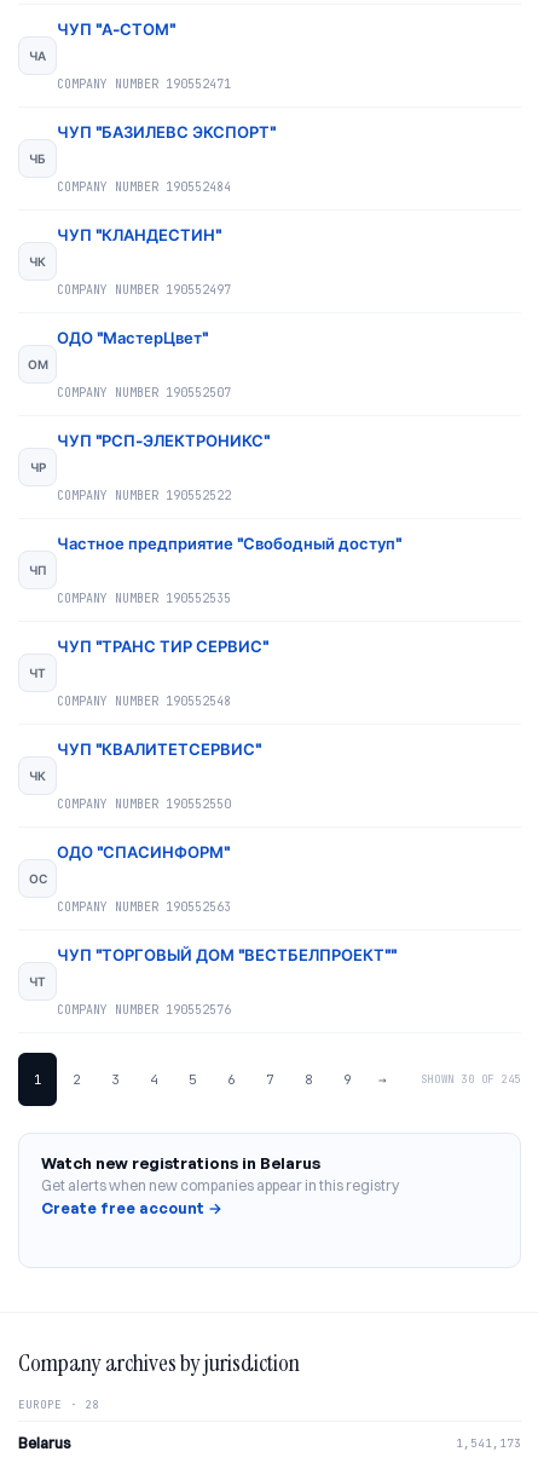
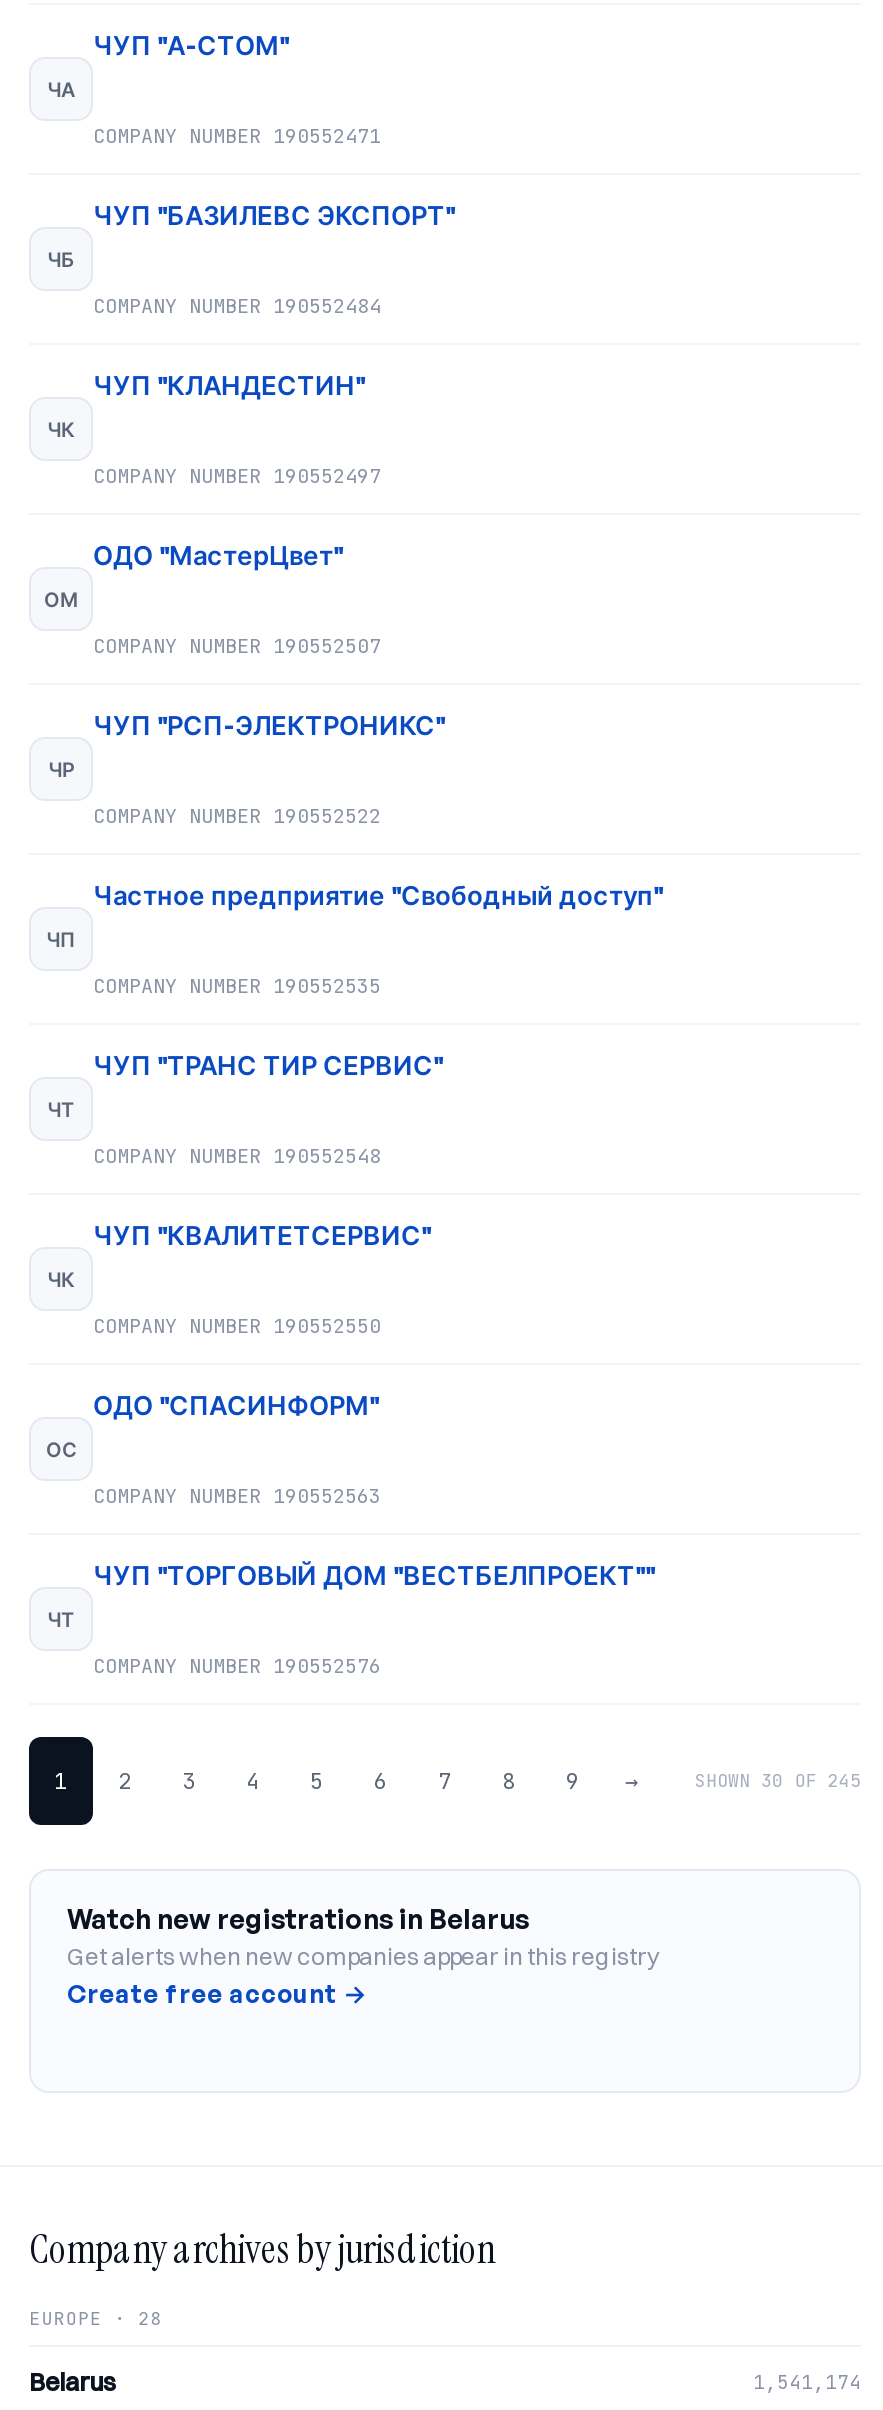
[456,1435,521,1451] 1,541,173 -> [753,2369,861,2395] 1,541,174

